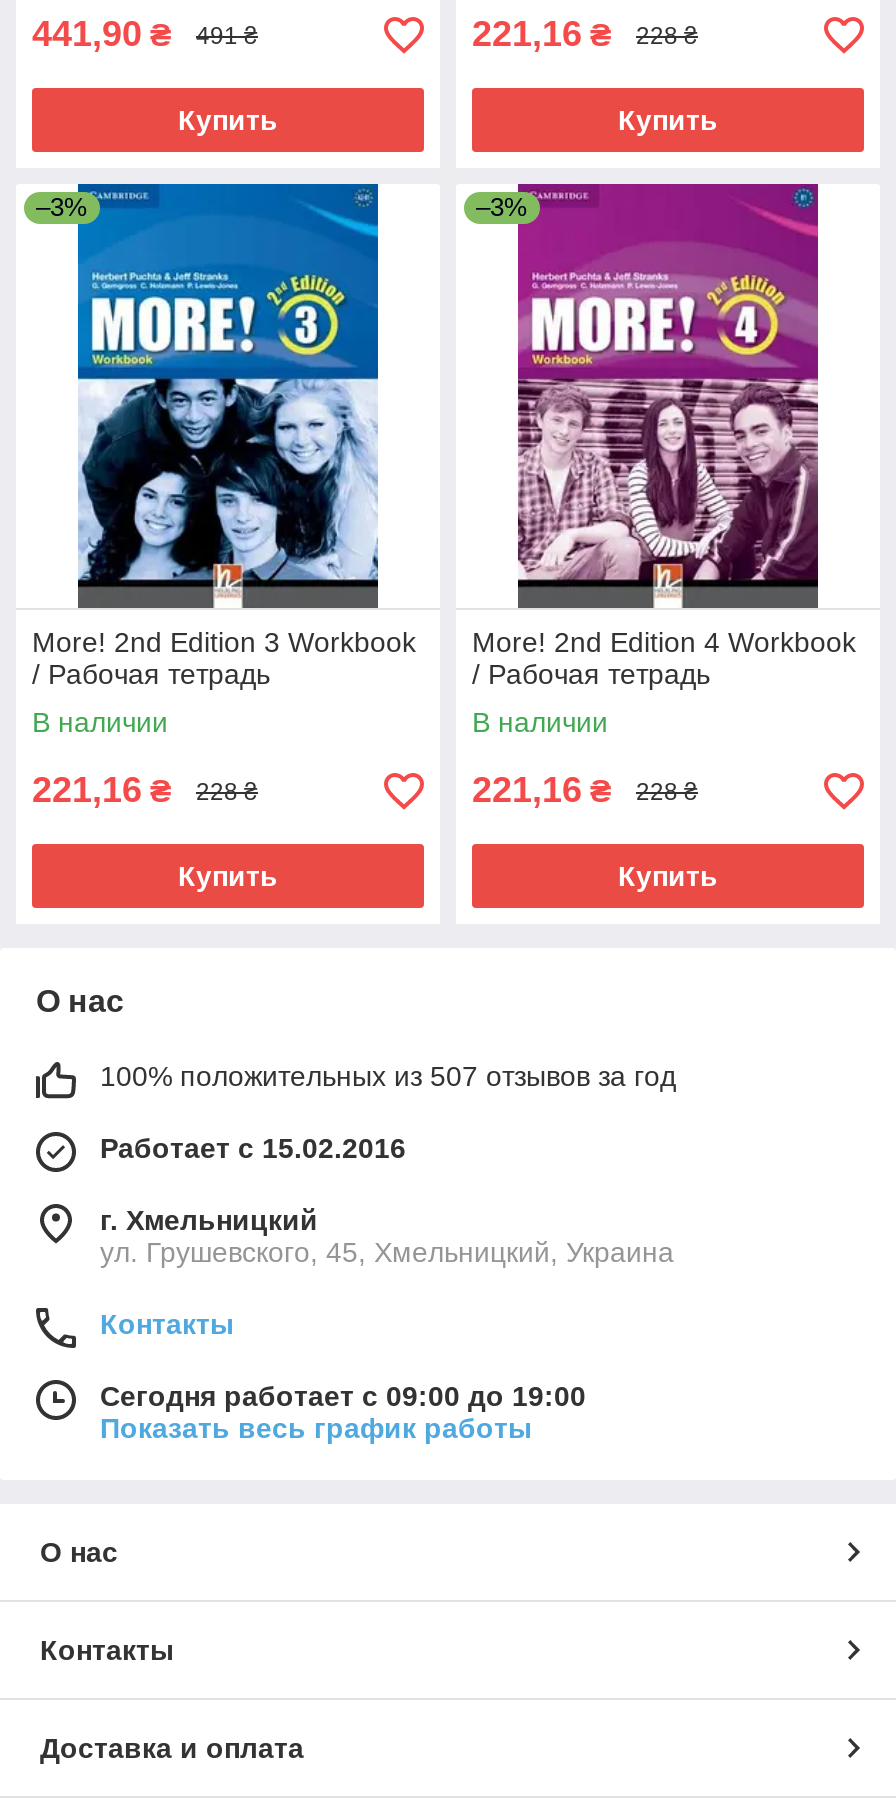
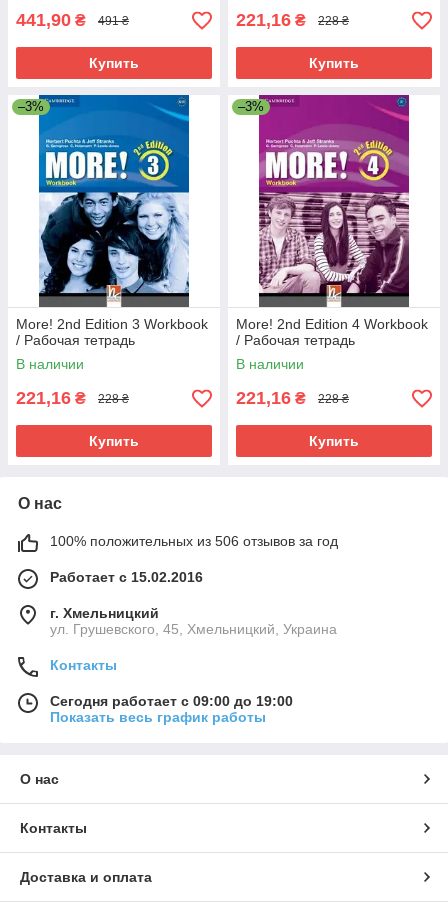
[100,1060,676,1092] 100% положительных из 507 отзывов за год -> [50,533,338,549] 100% положительных из 506 отзывов за год

